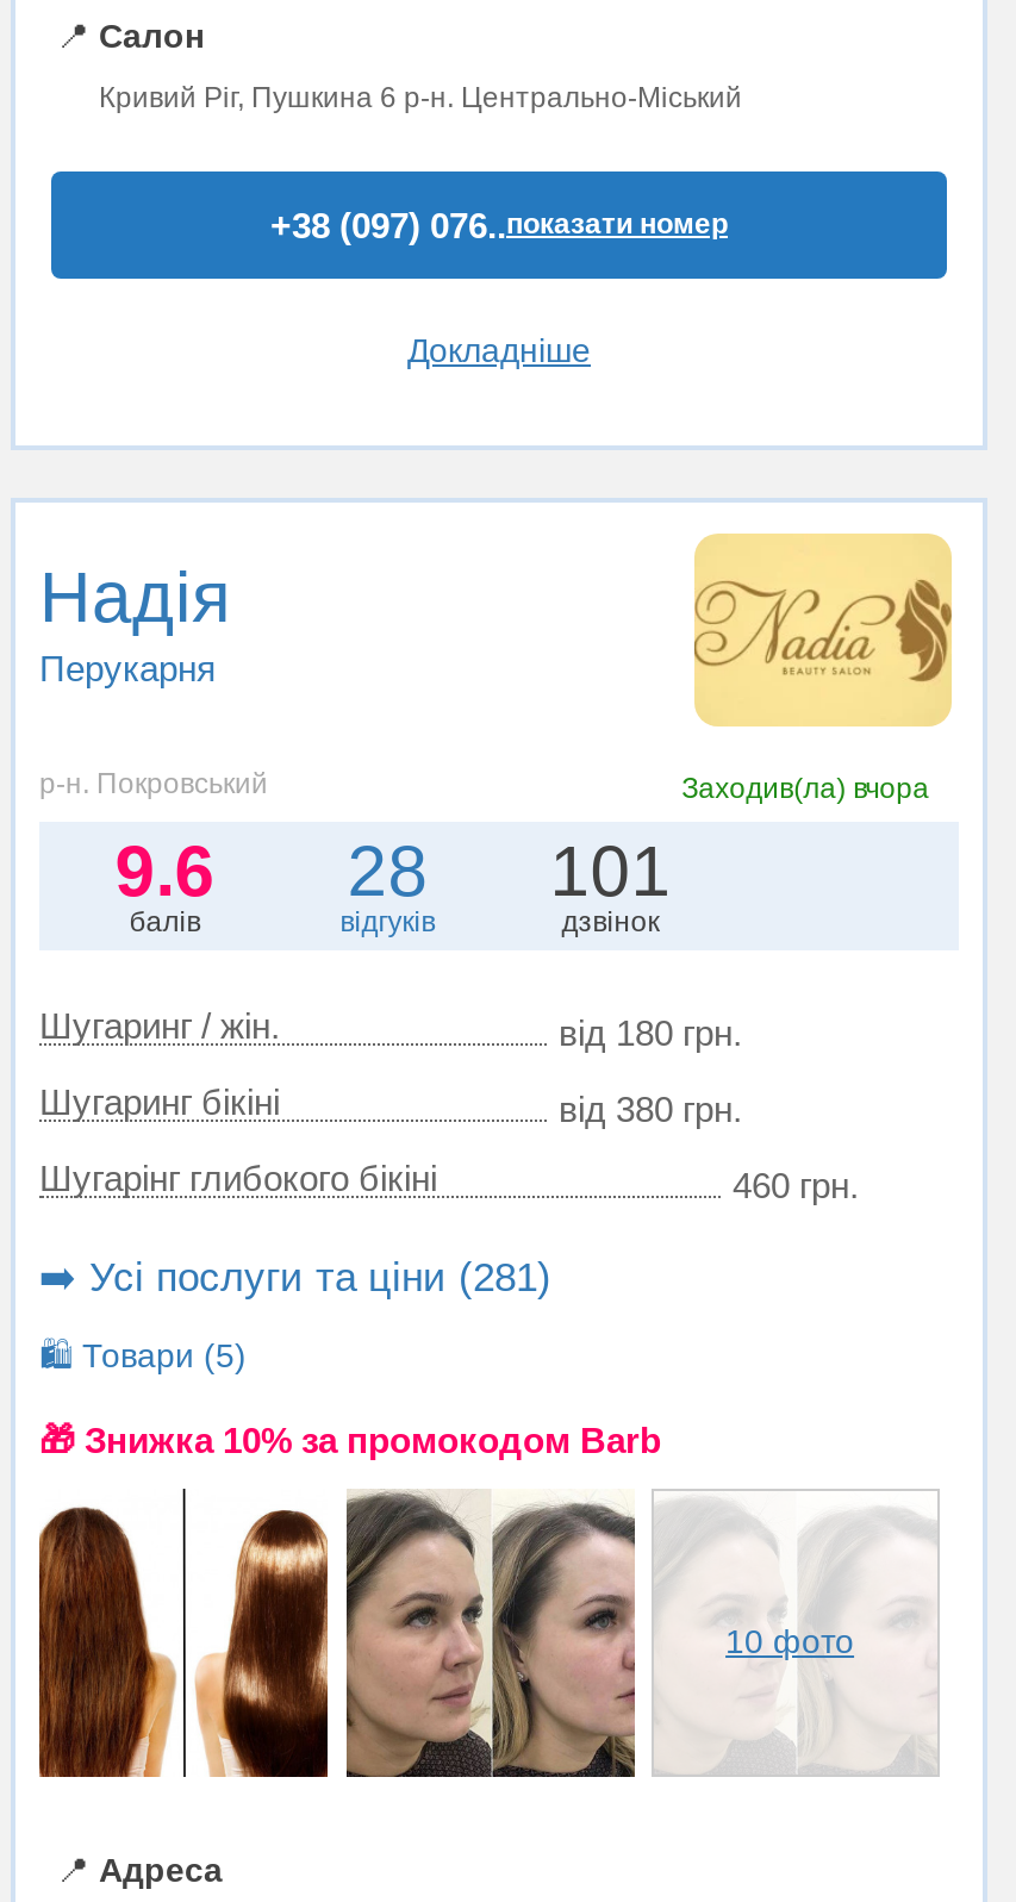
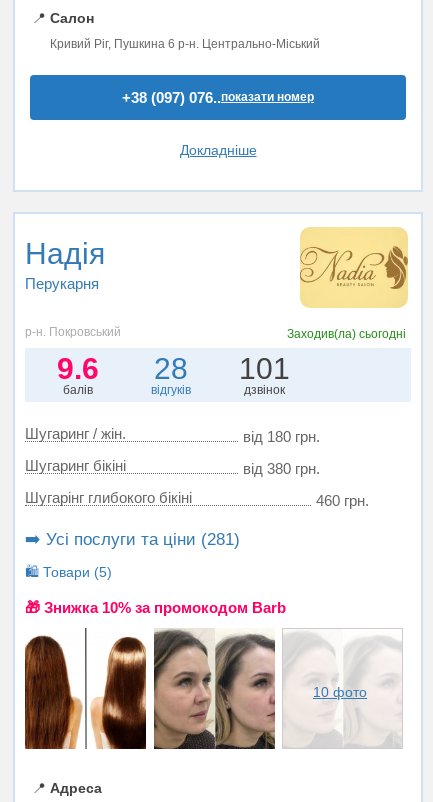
[682,771,930,804] Заходив(ла) вчора -> [287,327,406,341] Заходив(ла) сьогодні

